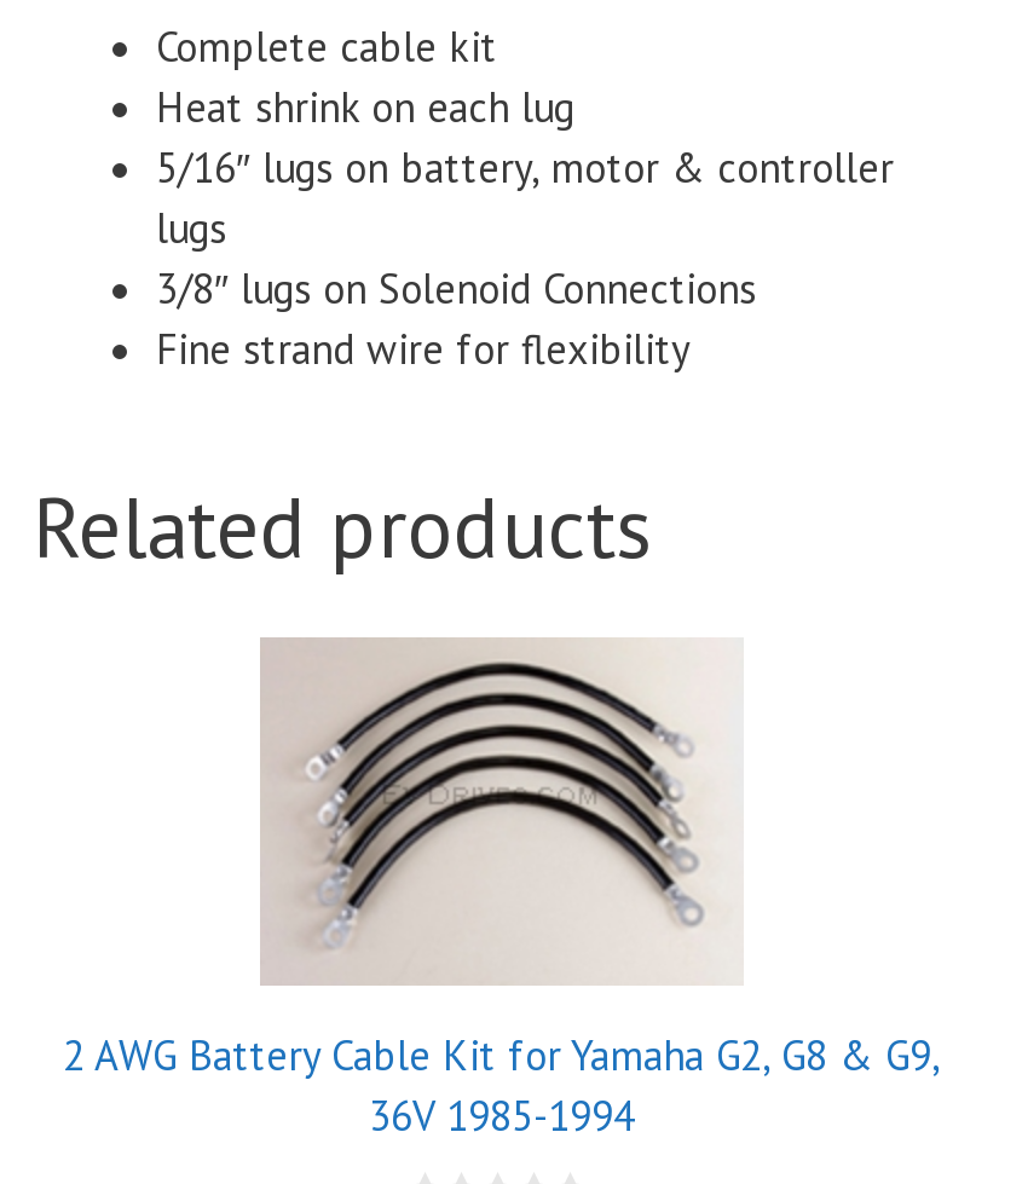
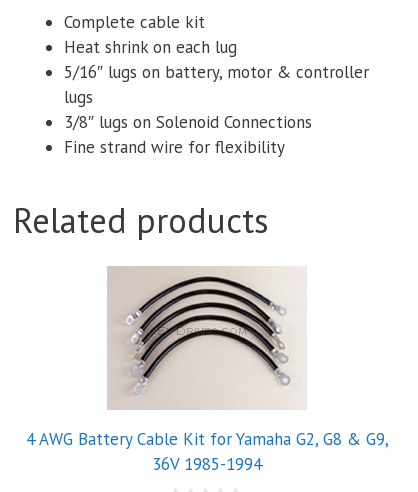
[63,1029,941,1082] 2 AWG Battery Cable Kit for Yamaha G2, G8 & G9, -> [25,428,388,450] 4 AWG Battery Cable Kit for Yamaha G2, G8 & G9,

